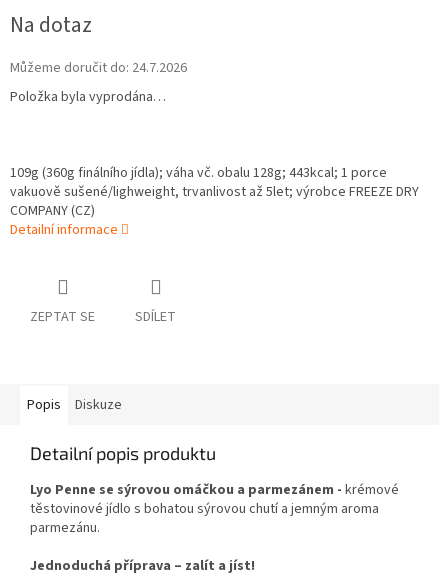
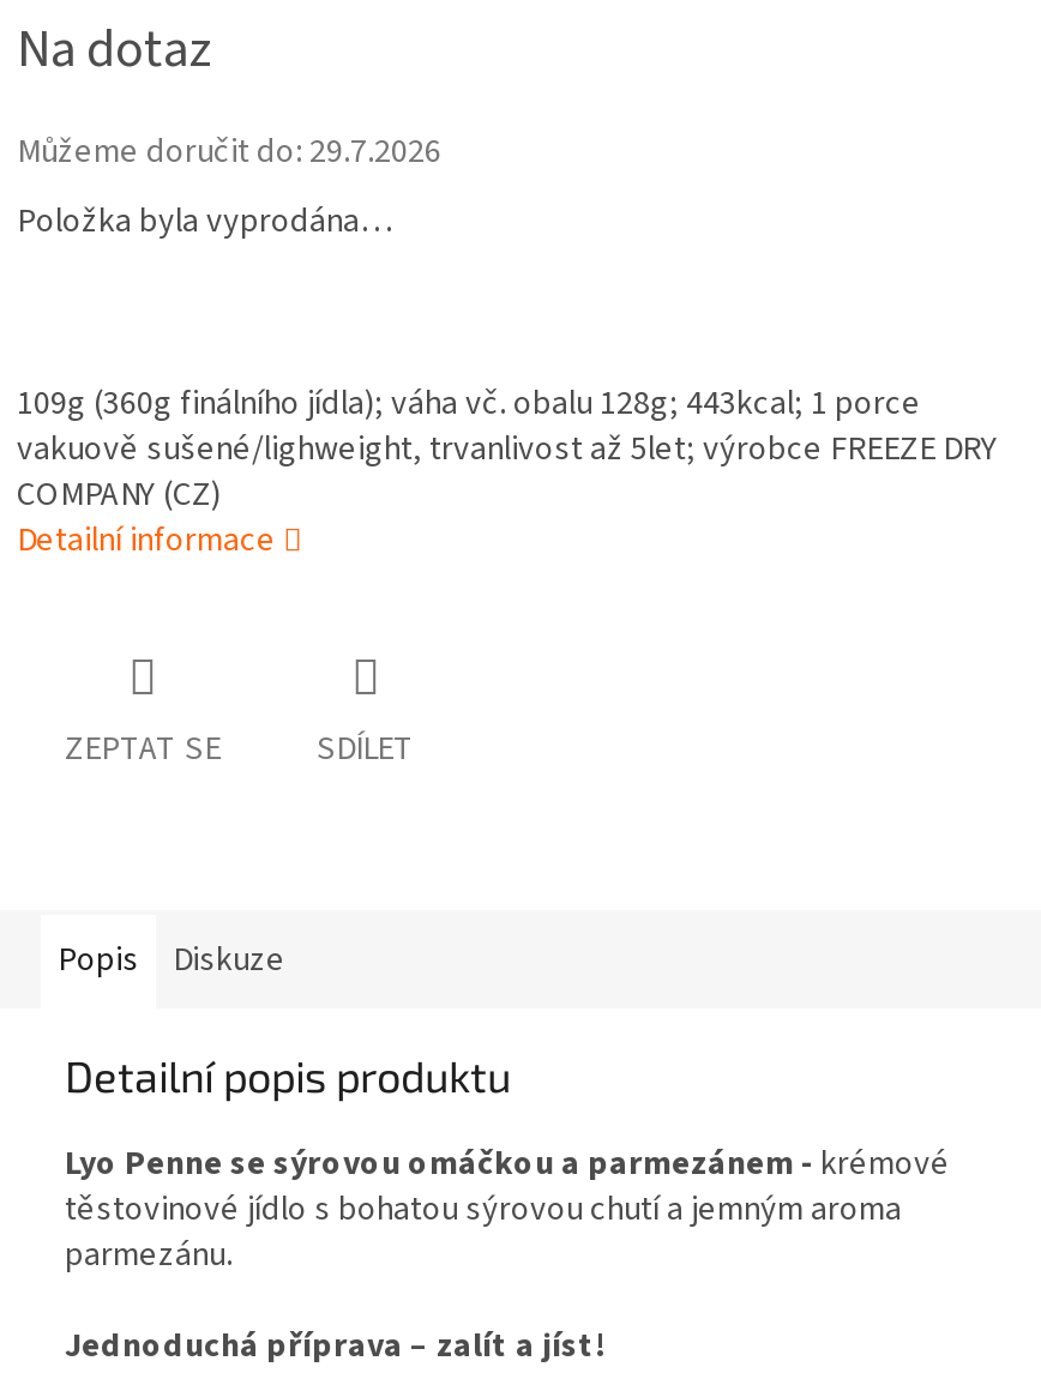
[10,58,187,78] Můžeme doručit do: 24.7.2026 -> [17,129,441,177] Můžeme doručit do: 29.7.2026

